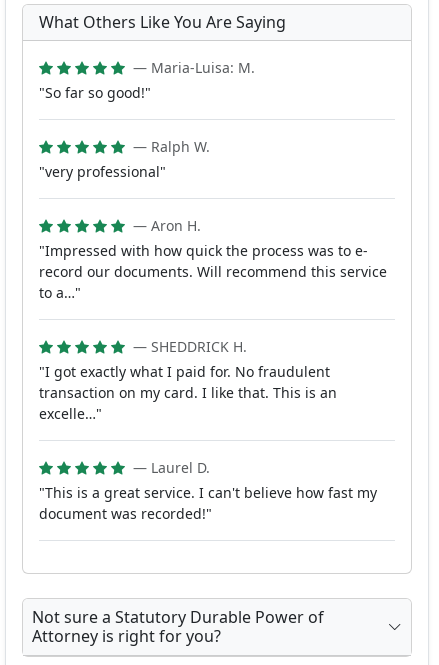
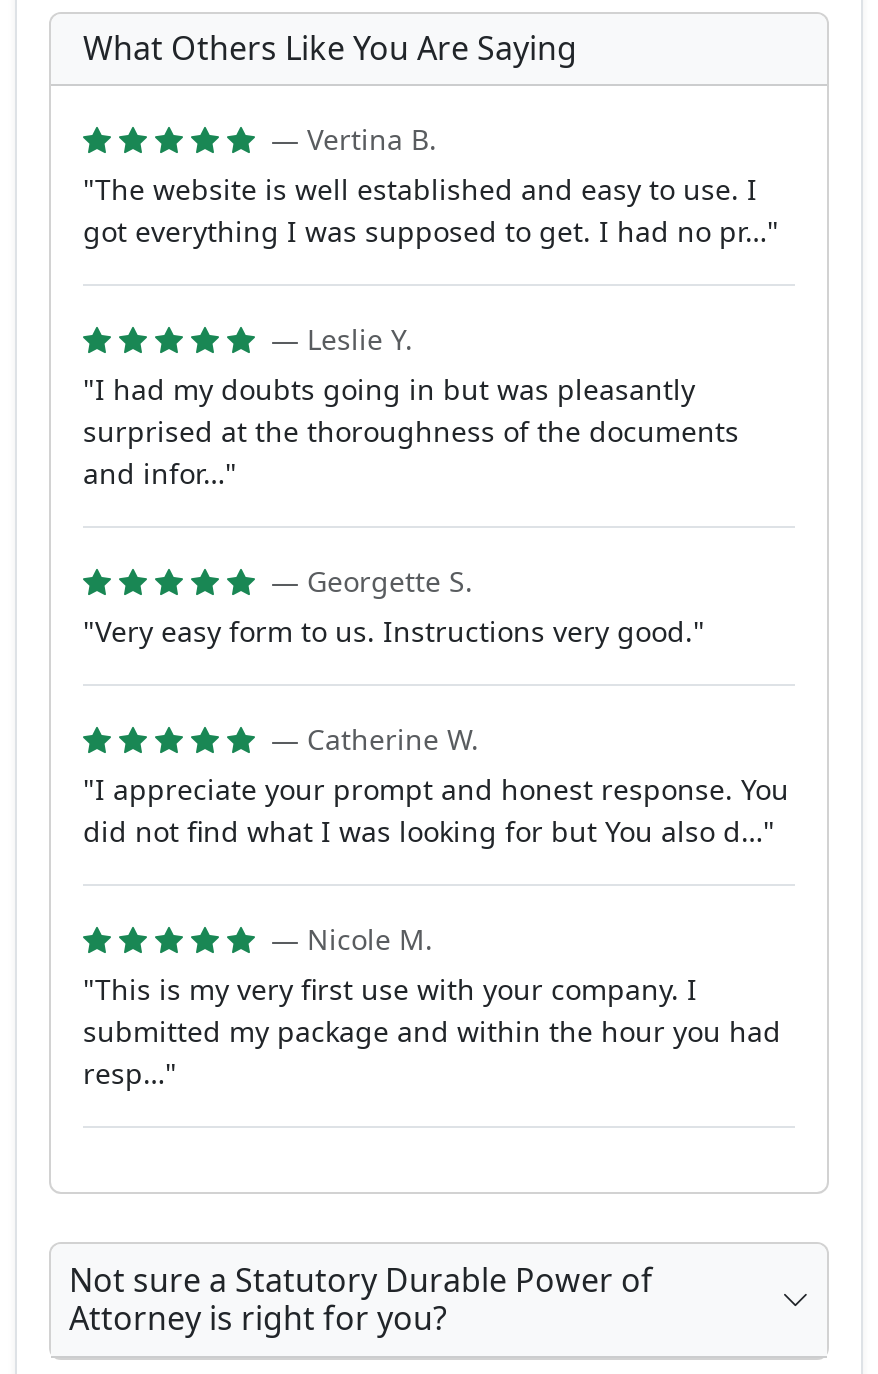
[39,58,255,102] — Maria-Luisa: M. | "So far so good!" -> [83,120,779,250] — Vertina B. | "The website is well established and easy to use. I | got everything I was supposed to get. I had no pr…"
[39,137,210,181] — Ralph W. | "very professional" -> [83,320,739,492] — Leslie Y. | "I had my doubts going in but was pleasantly | surprised at the thoroughness of the documents | and infor…"
[39,216,387,302] — Aron H. | "Impressed with how quick the process was to e- | record our documents. Will recommend this service | to a…" -> [83,562,705,650] — Georgette S. | "Very easy form to us. Instructions very good."
[39,337,337,423] — SHEDDRICK H. | "I got exactly what I paid for. No fraudulent | transaction on my card. I like that. This is an | excelle…" -> [83,720,789,850] — Catherine W. | "I appreciate your prompt and honest response. You | did not find what I was looking for but You also d…"
[39,458,377,523] — Laurel D. | "This is a great service. I can't believe how fast my | document was recorded!" -> [83,920,781,1092] — Nicole M. | "This is my very first use with your company. I | submitted my package and within the hour you had | resp…"

